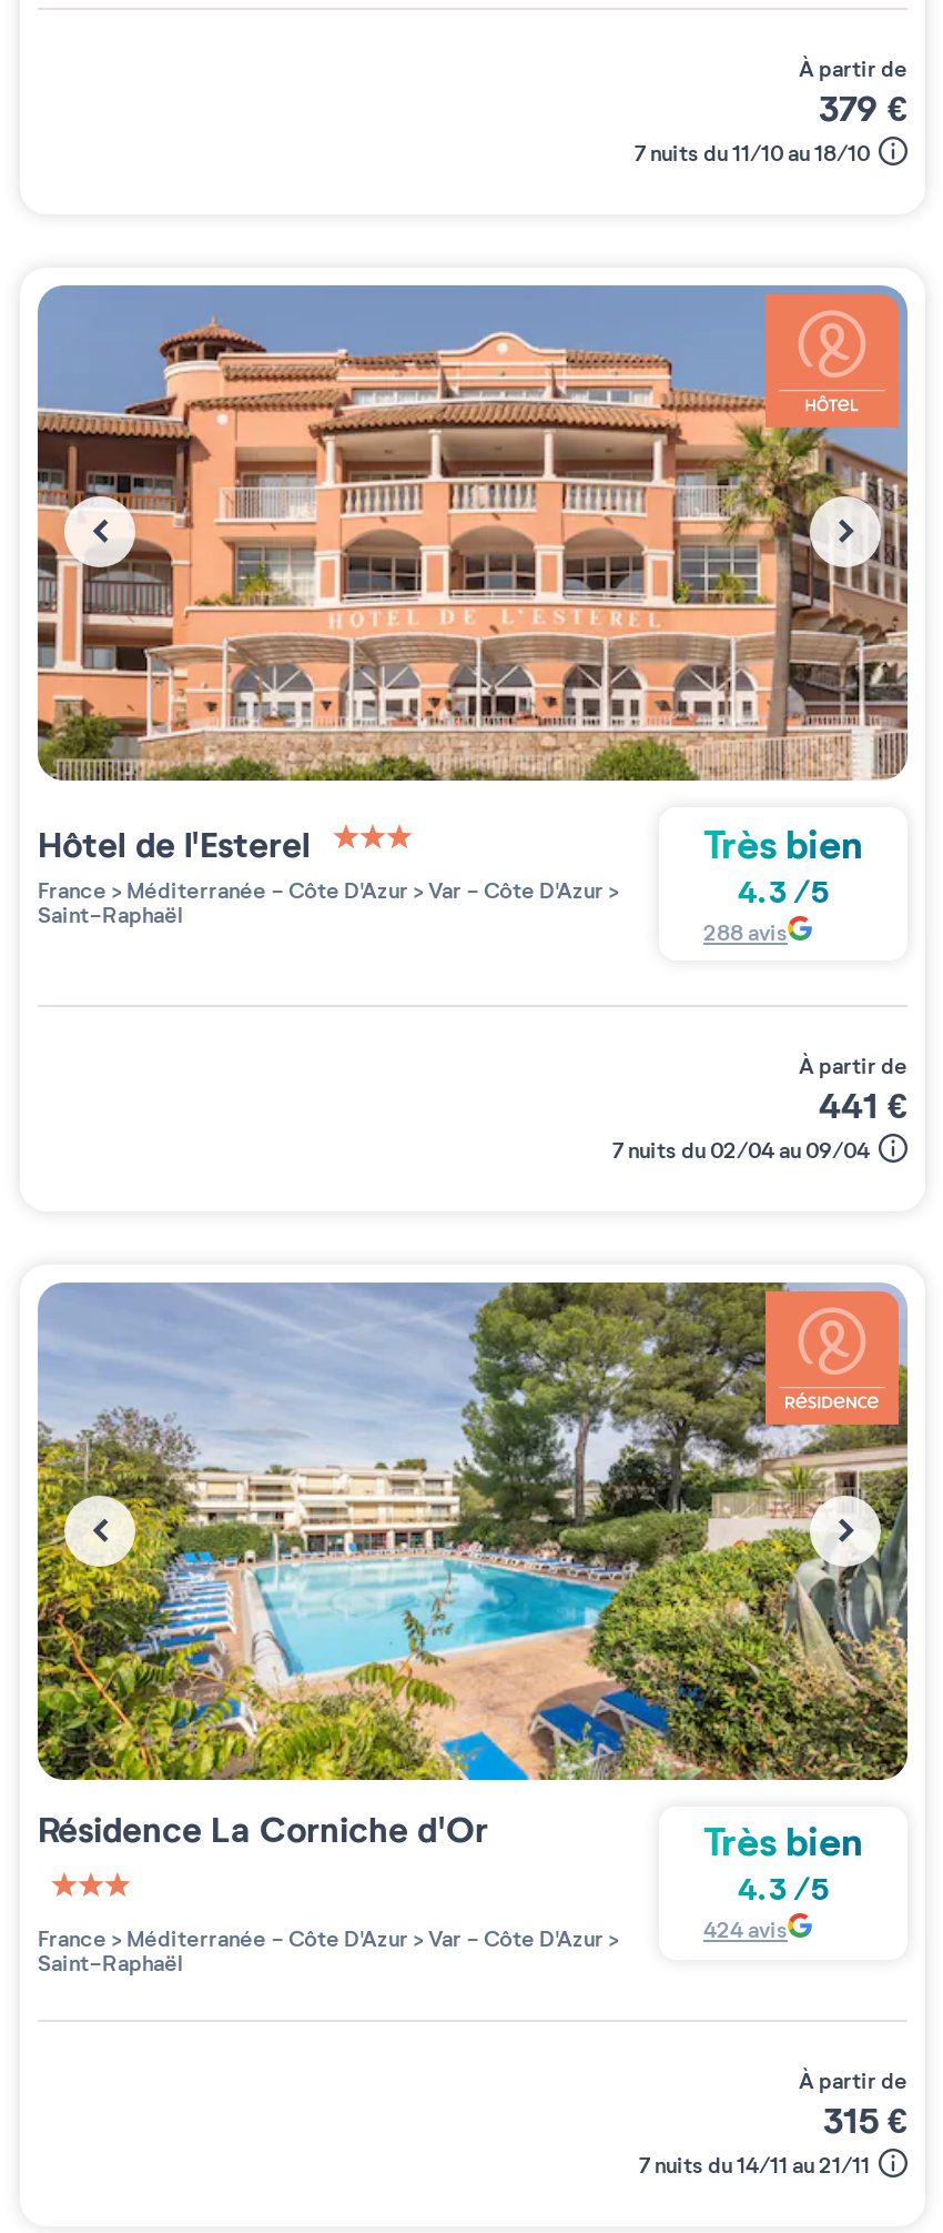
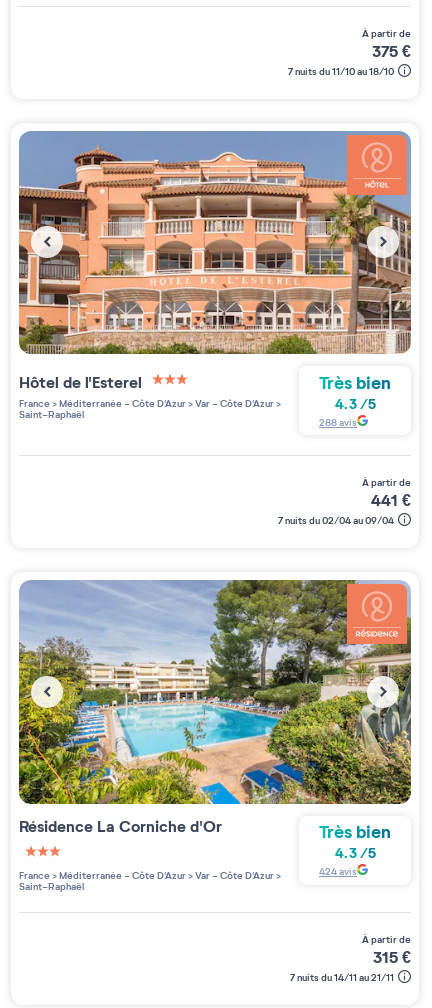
[819,84,907,131] 379 € -> [372,40,411,61] 375 €

